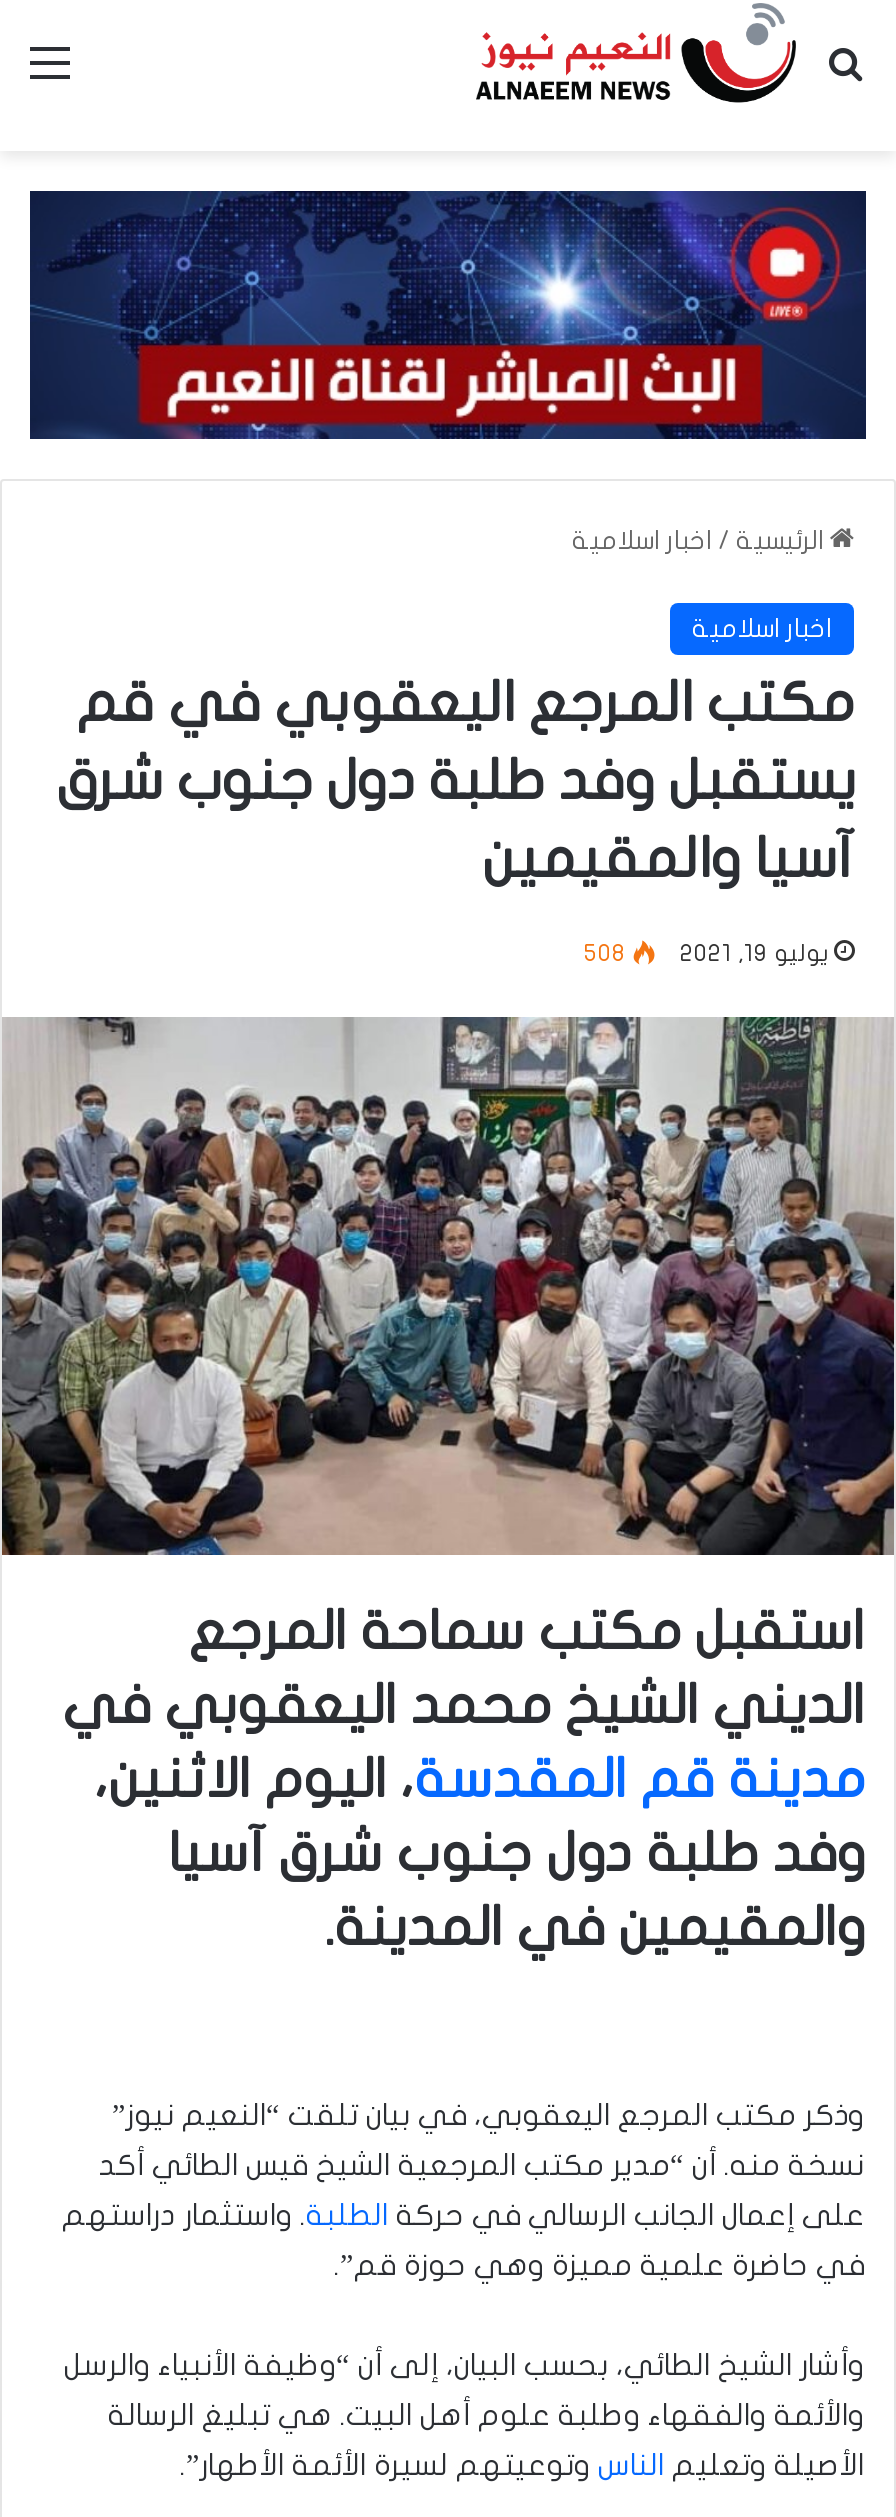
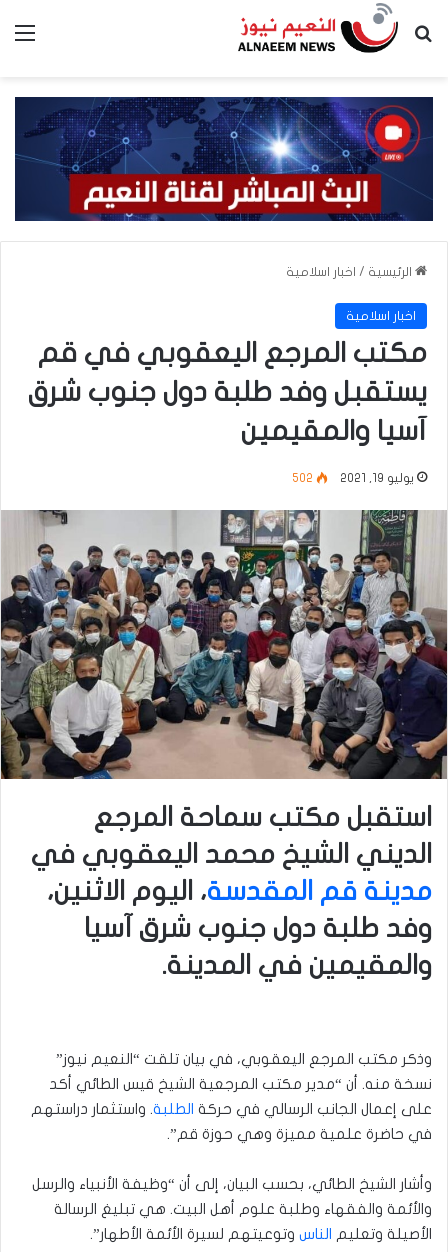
[584,941,626,965] 508 -> [292,472,313,484] 502

